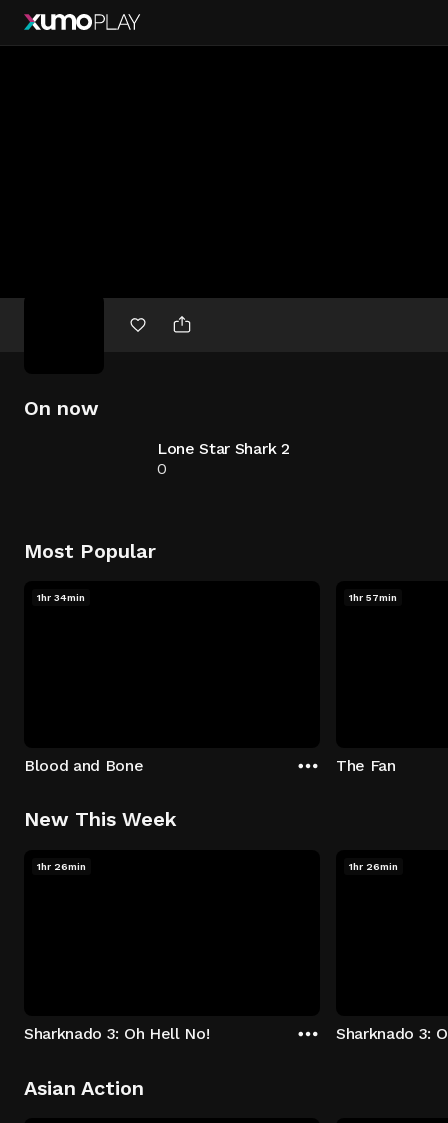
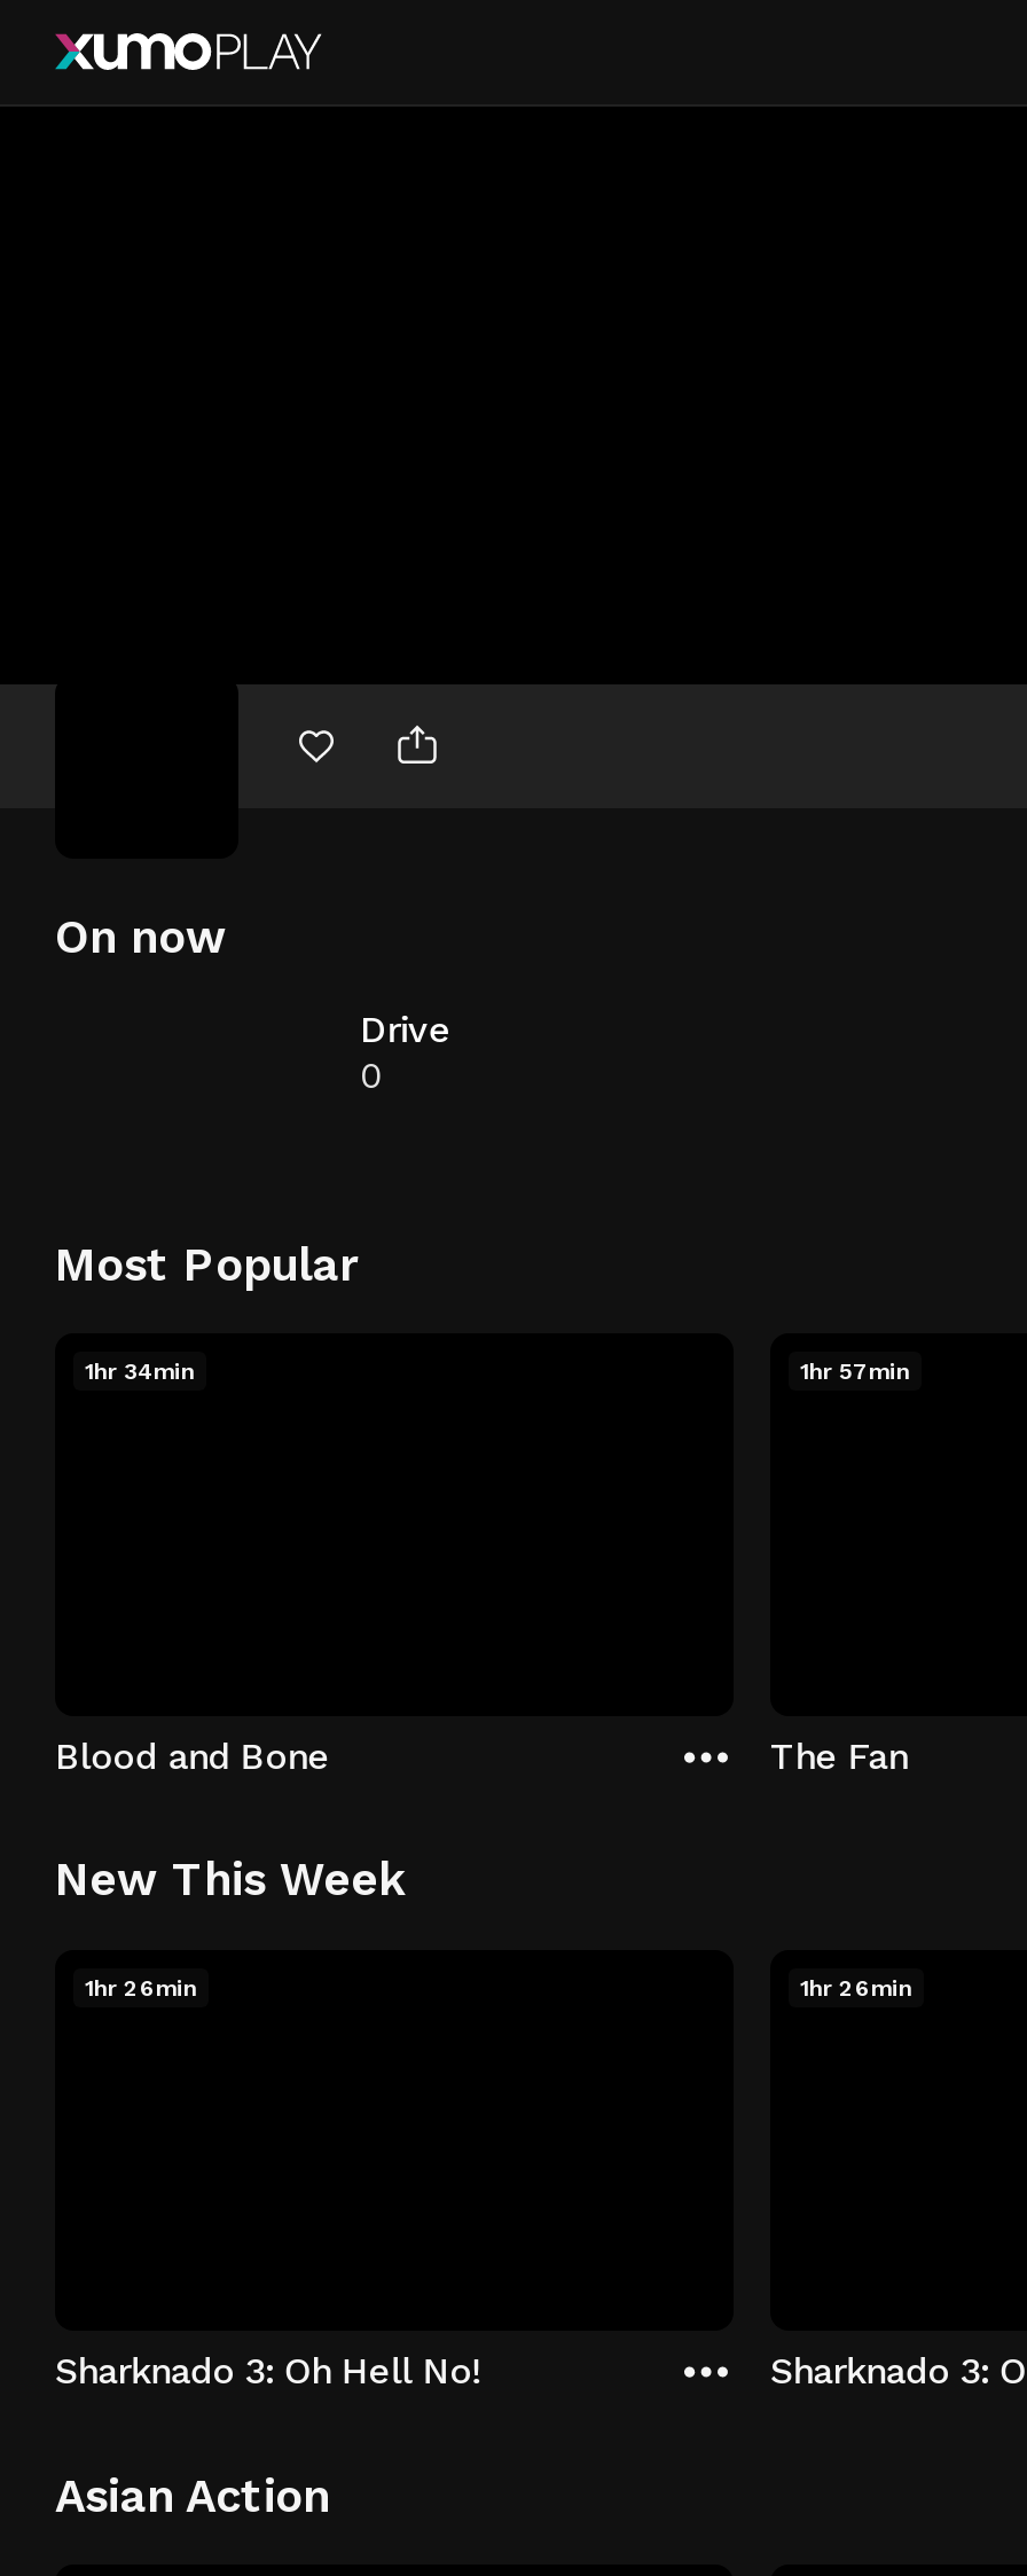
[157,439,290,458] Lone Star Shark 2 -> [360,1008,450,1051] Drive

